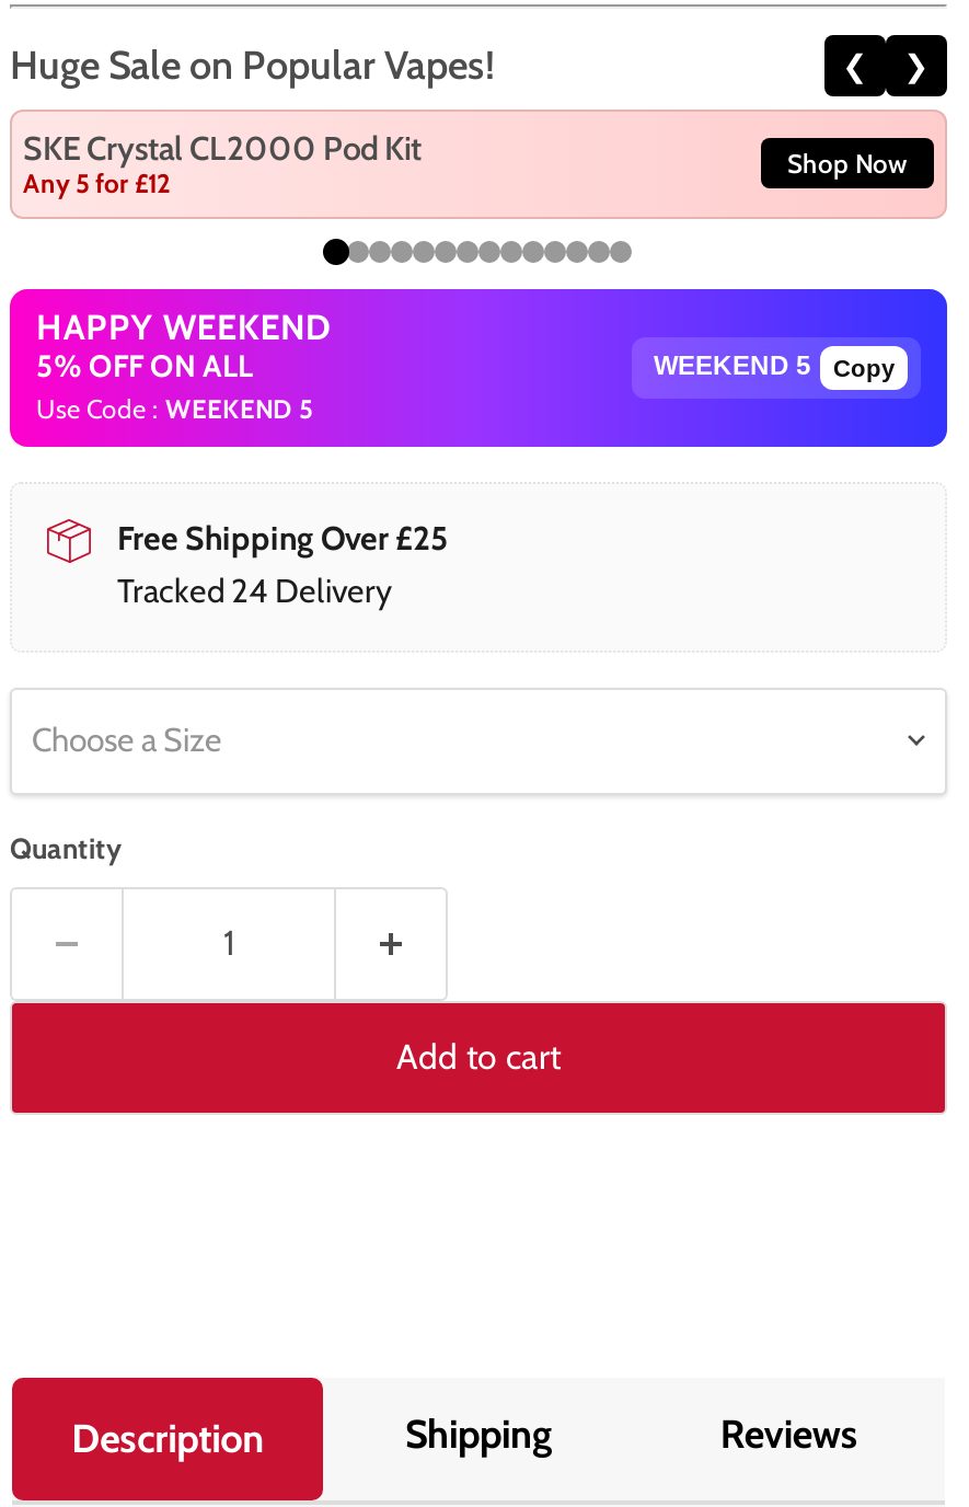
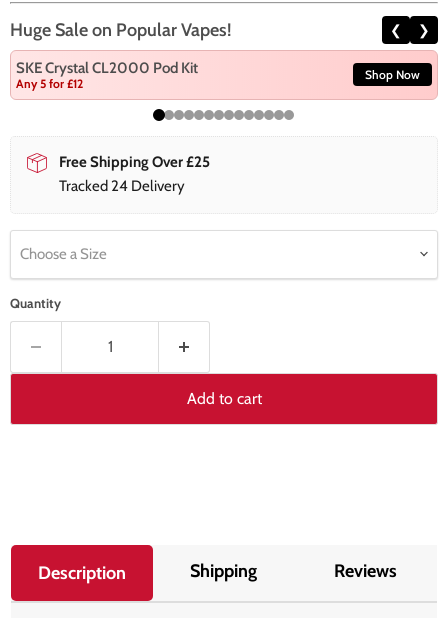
[12,287,949,449] [image] | HAPPY WEEKEND | 5% OFF ON ALL | Use Code : WEEKEND 5 -> none
[833,354,895,381] Copy -> none

